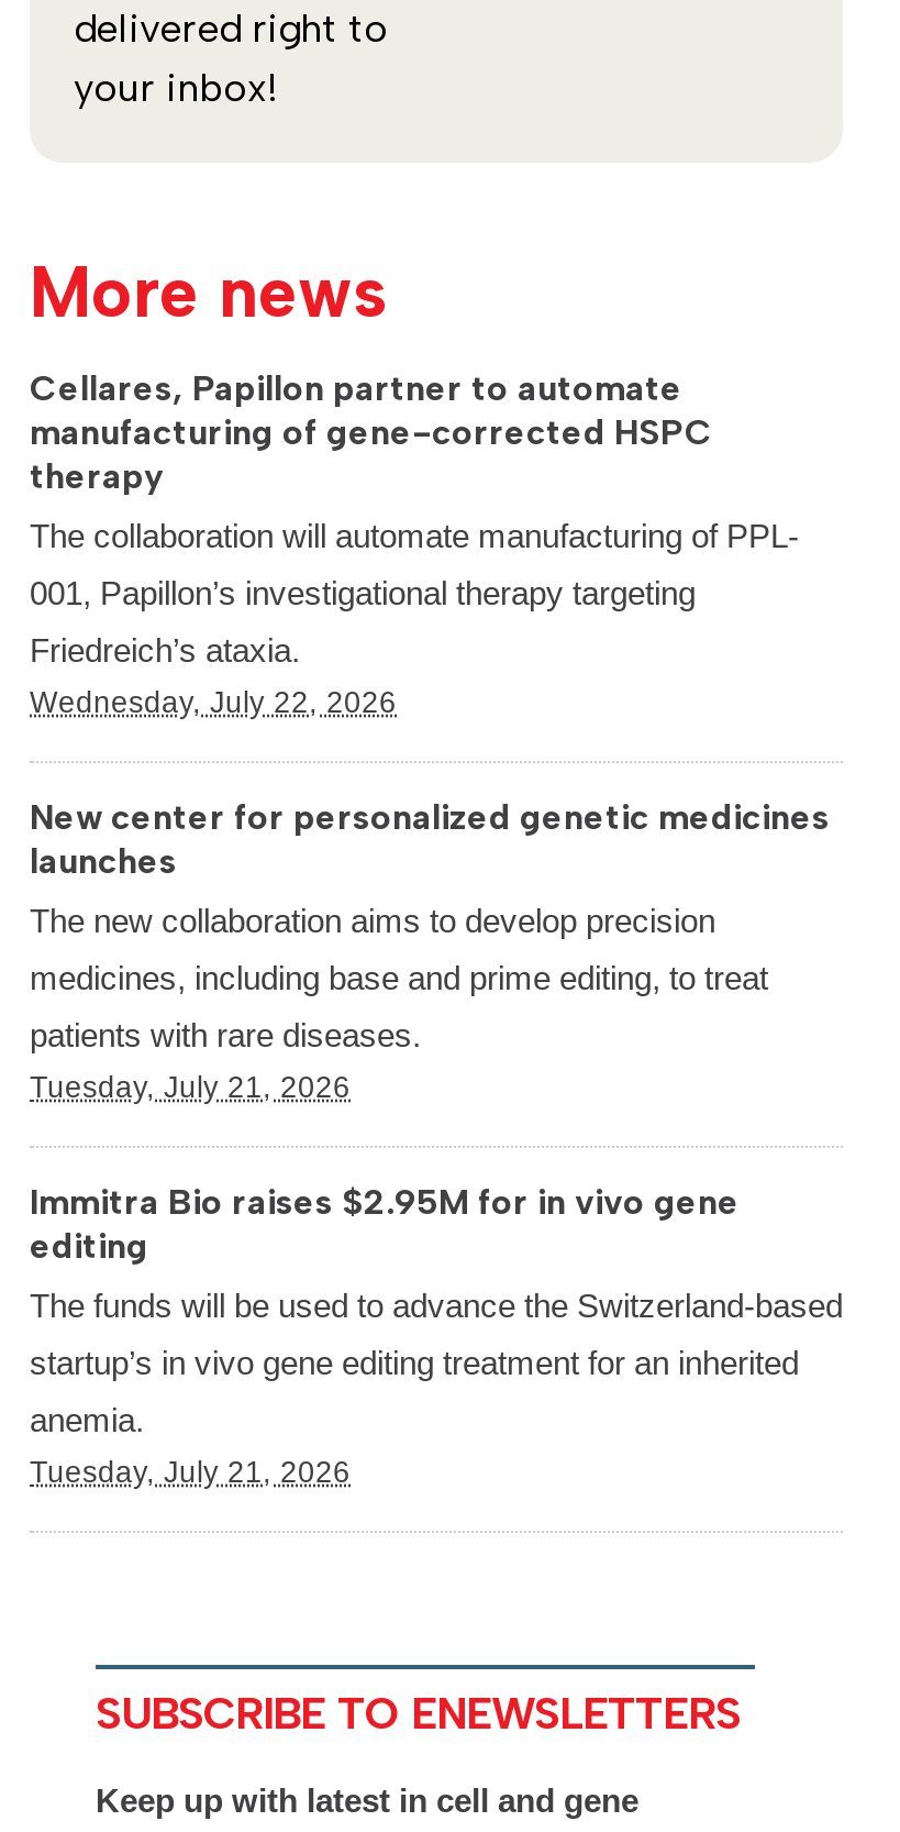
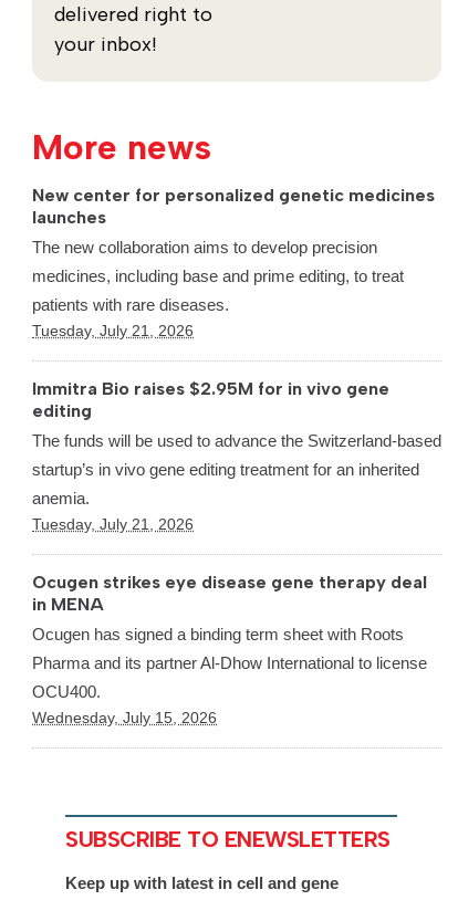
[30,368,799,720] Cellares, Papillon partner to automate | manufacturing of gene-corrected HSPC | therapy | The collaboration will automate manufacturing of PPL- | 001, Papillon’s investigational therapy targeting | Friedreich’s ataxia. | Wednesday, July 22, 2026 -> none
moved [30,797,843,1490] -> [32,185,441,533]: New center for personalized genetic medicines | launches | The new collaboration aims to develop precision | ... | anemia. | Tuesday, July 21, 2026
none -> [32,572,427,727] Ocugen strikes eye disease gene therapy deal | in MENA | Ocugen has signed a binding term sheet with Roots | Pharma and its partner Al-Dhow International to license | OCU400. | Wednesday, July 15, 2026

